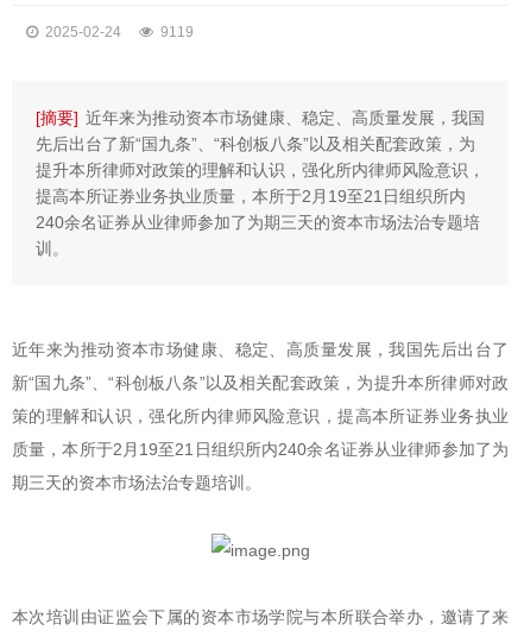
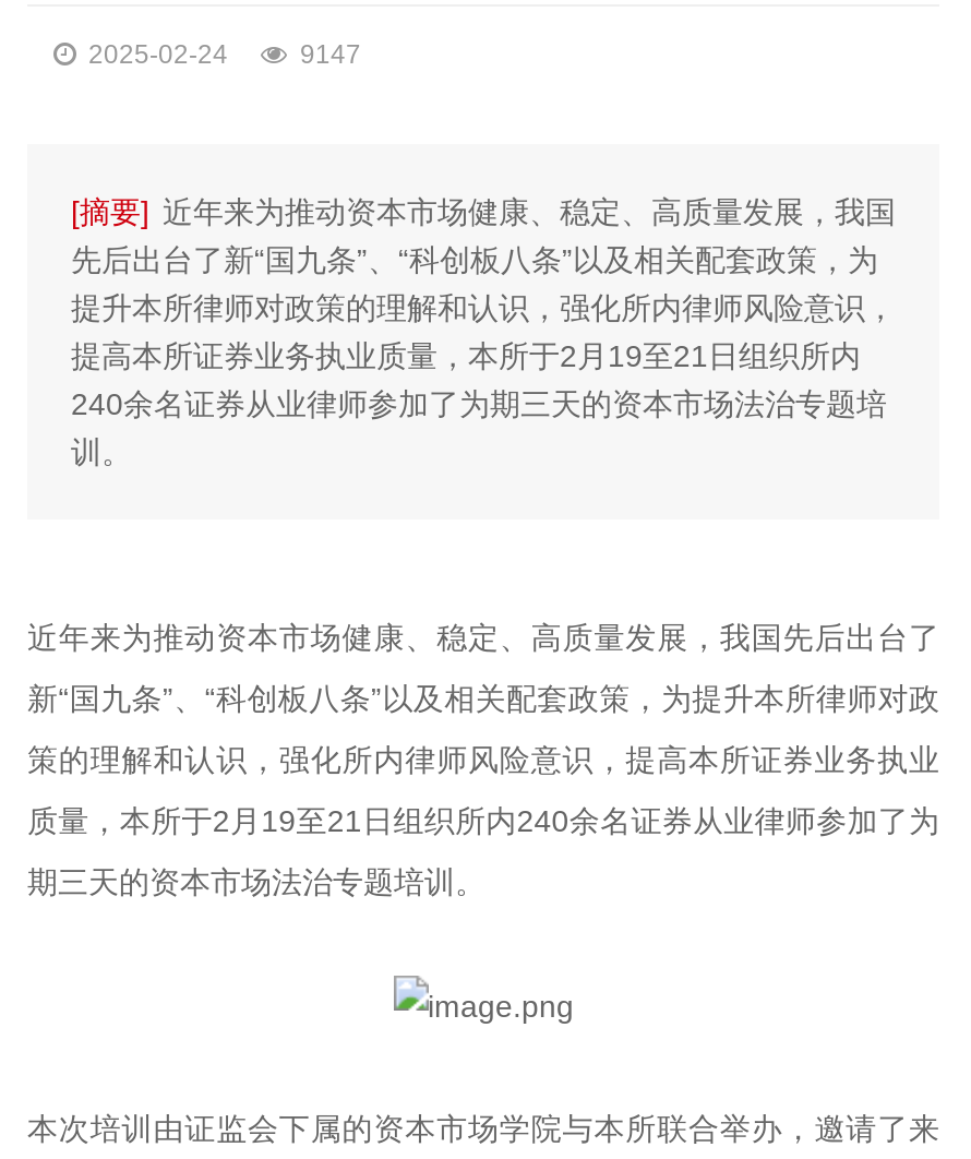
[160,24,194,40] 9119 -> [300,39,361,70] 9147

